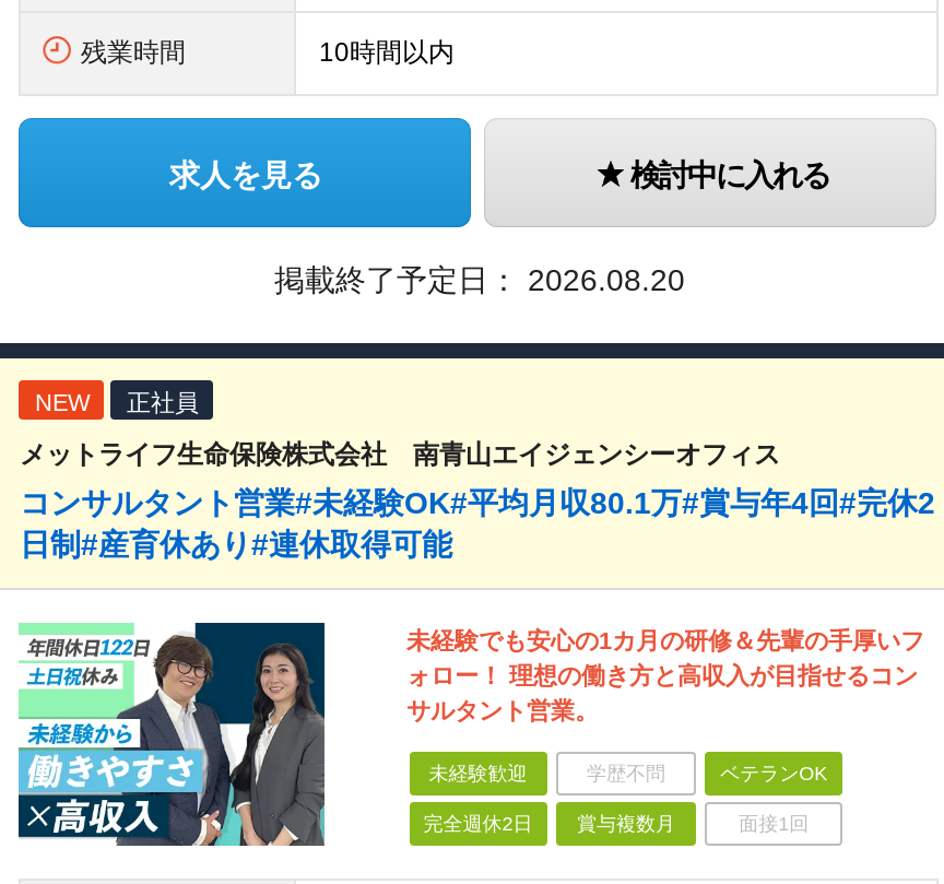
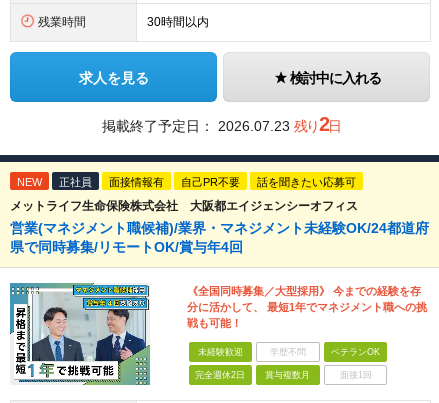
[319,37,454,68] 10時間以内 -> [147,15,209,29] 30時間以内
[274,262,685,297] 掲載終了予定日：2026.08.20 -> [101,113,340,135] 掲載終了予定日：2026.07.23 残り2日
[16,439,935,848] [image] | メットライフ生命保険株式会社 南青山エイジェンシーオフィス | コンサルタント営業#未経験OK#平均月収80.1万#賞与年4回#完休2 | 日制#産育休あり#連休取得可能 | 未経験でも安心の1カ月の研修＆先輩の手厚いフ | ォロー！ 理想の働き方と高収入が目指せるコン | サルタント営業。 -> [9,176,429,386] [image] | 面接情報有 | 自己PR不要 | 話を聞きたい応募可 | メットライフ生命保険株式会社 大阪都エイジェンシーオフィス | 営業(マネジメント職候補)/業界・マネジメント未経験OK/24都道府 | 県で同時募集/リモートOK/賞与年4回 | 《全国同時募集／大型採用》 今までの経験を存 | 分に活かして、 最短1年でマネジメント職への挑 | 戦も可能！

